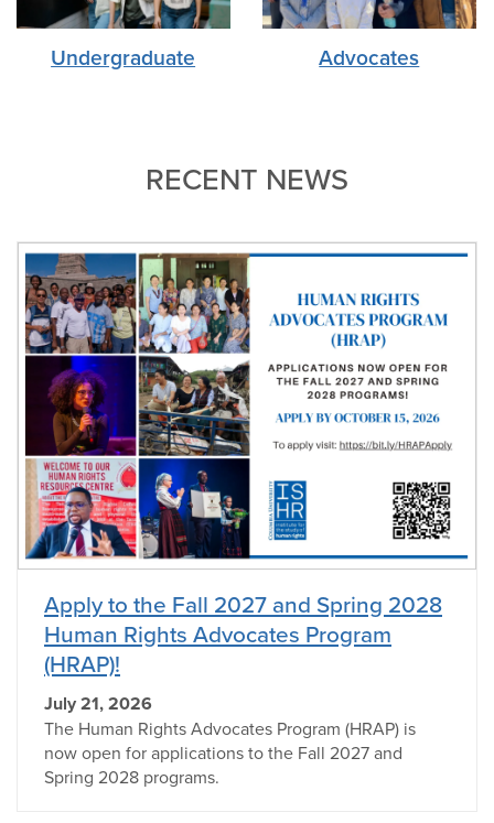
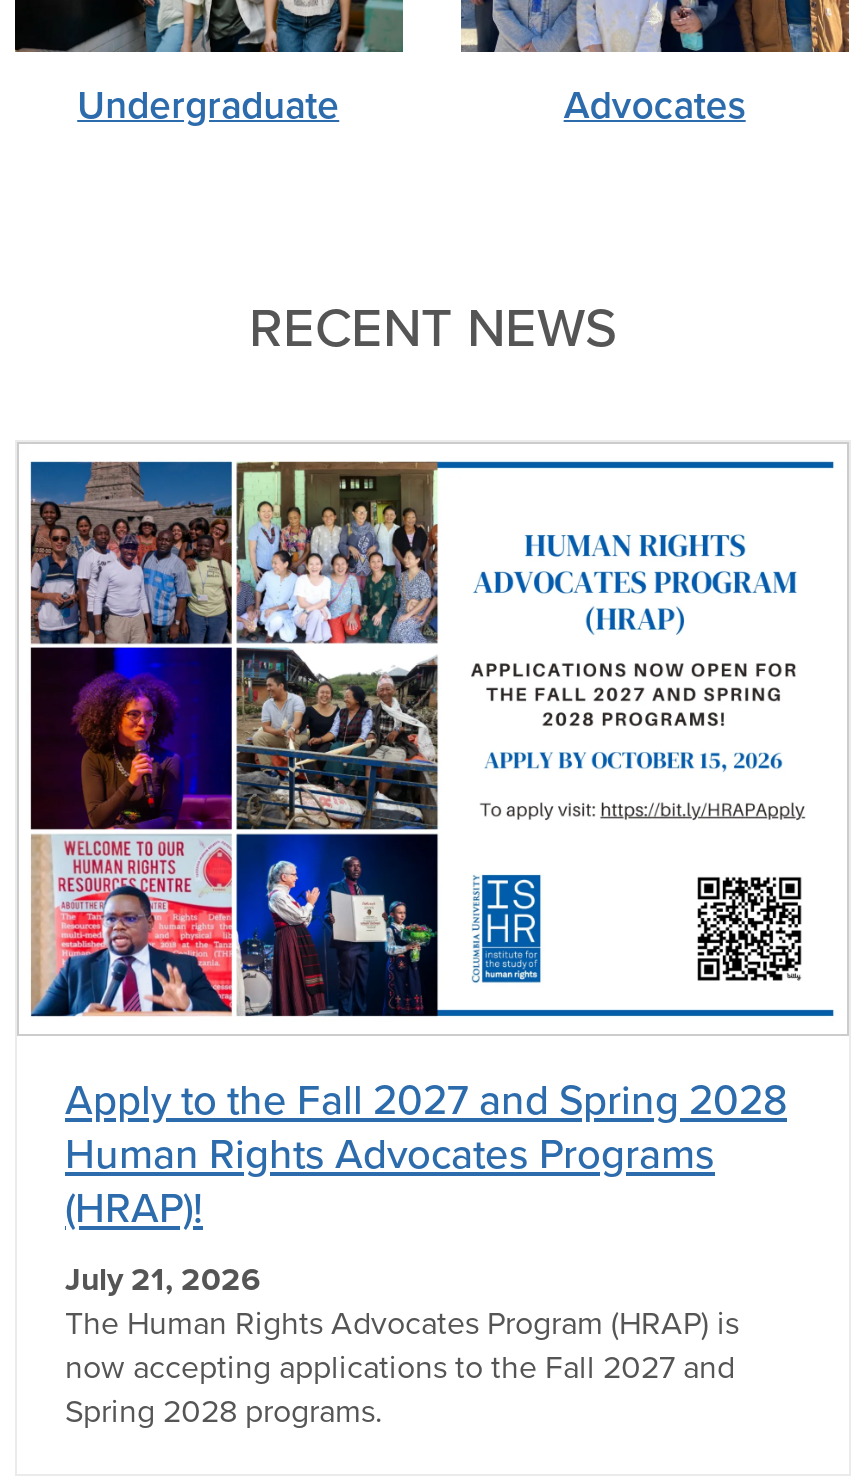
[44,619,391,650] Human Rights Advocates Program -> [65,1125,715,1183] Human Rights Advocates Programs
[44,741,402,765] now open for applications to the Fall 2027 and -> [65,1345,735,1391] now accepting applications to the Fall 2027 and

